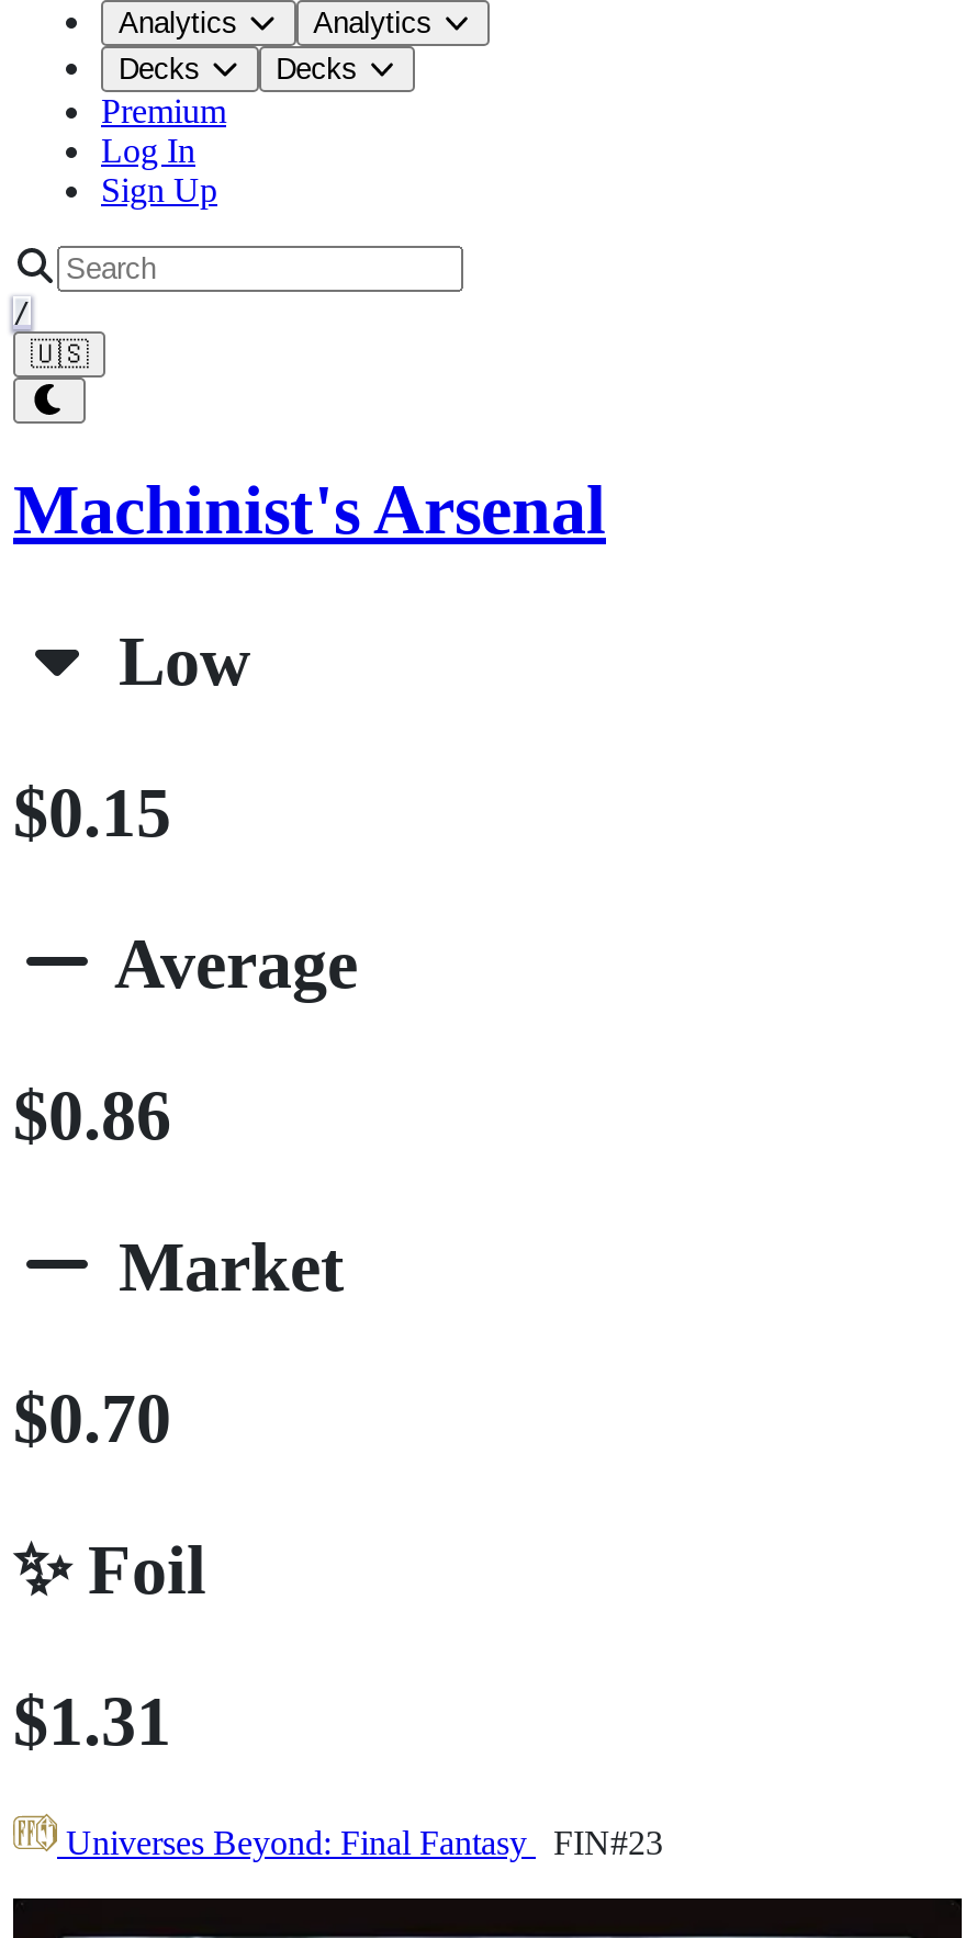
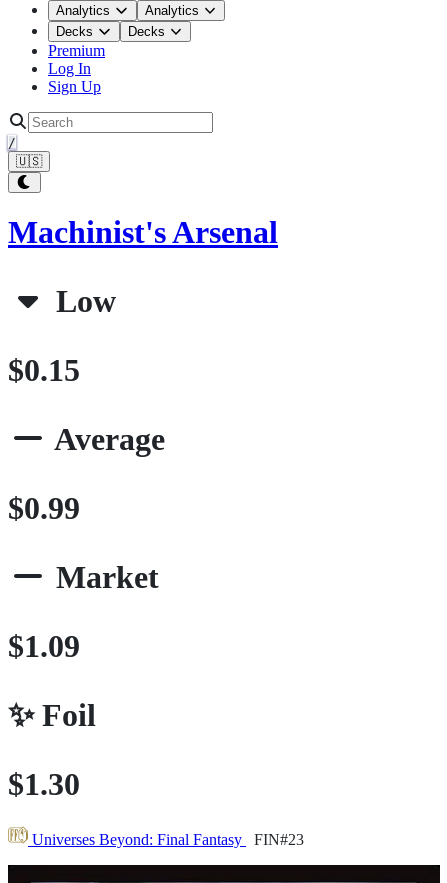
[13,1076,171,1155] $0.86 -> [8,490,80,526] $0.99
[13,1379,171,1458] $0.70 -> [8,628,80,664] $1.09
[13,1682,171,1761] $1.31 -> [8,766,80,802] $1.30

